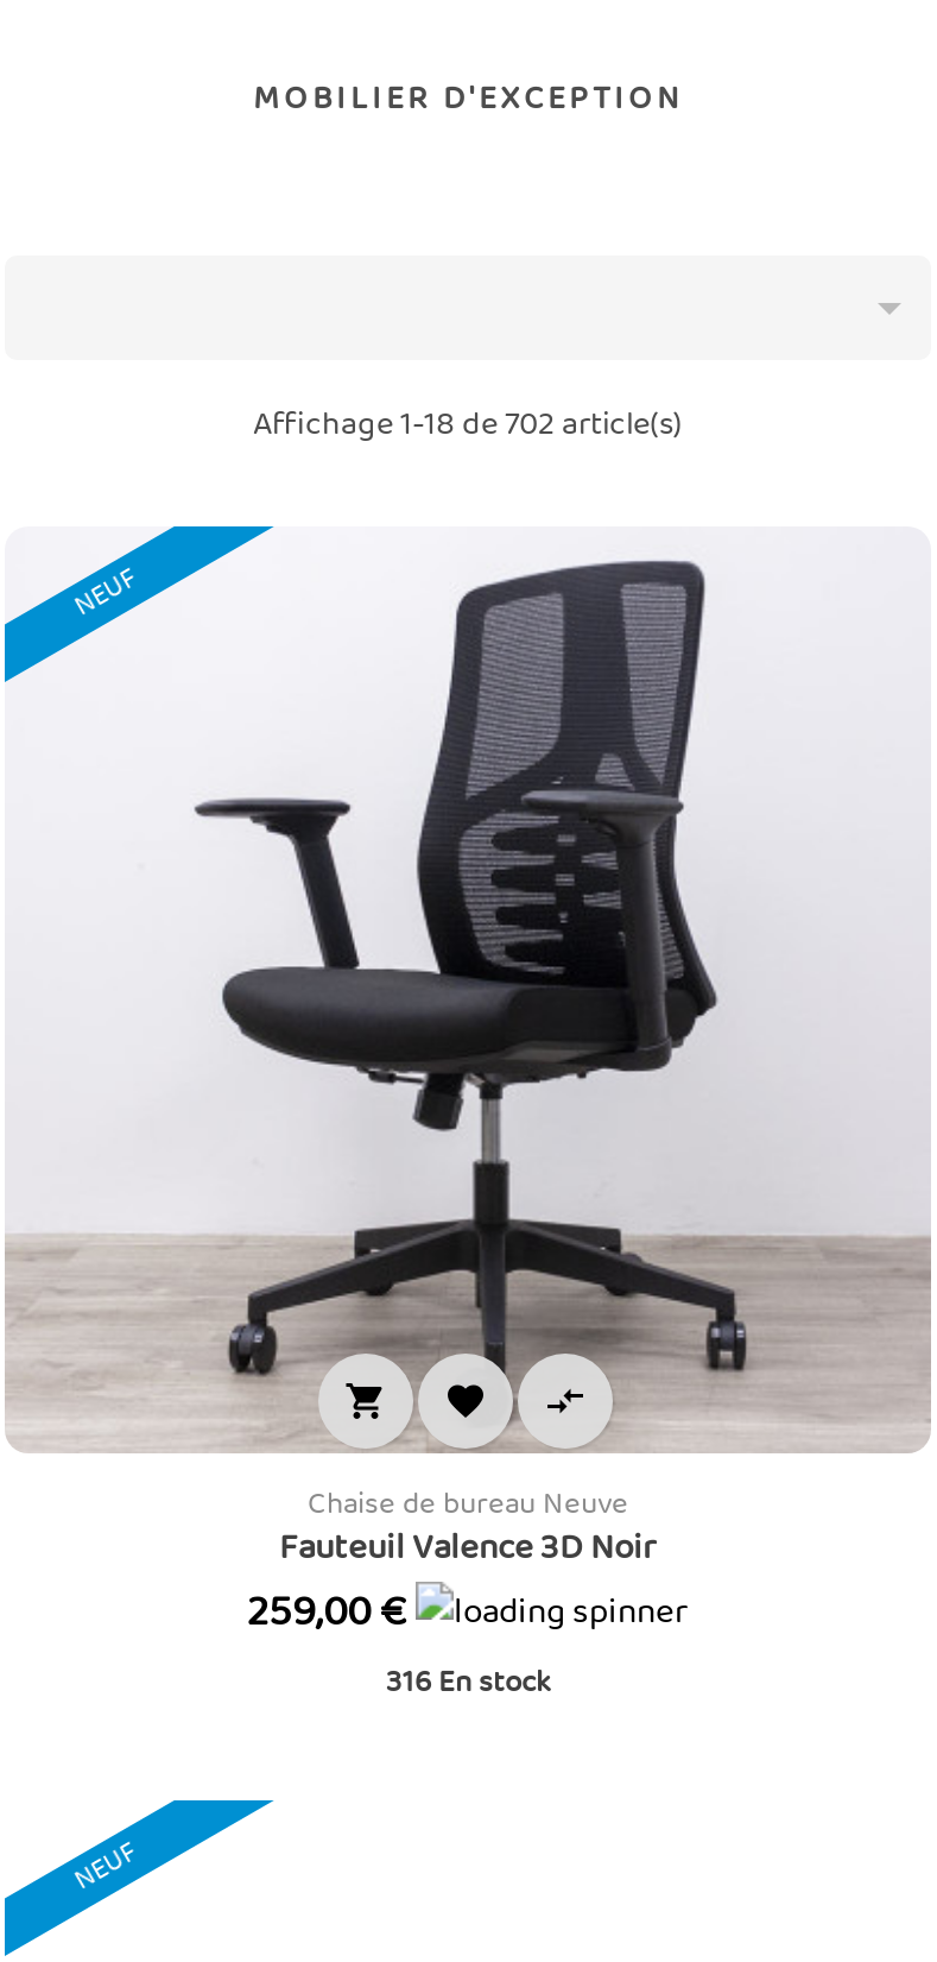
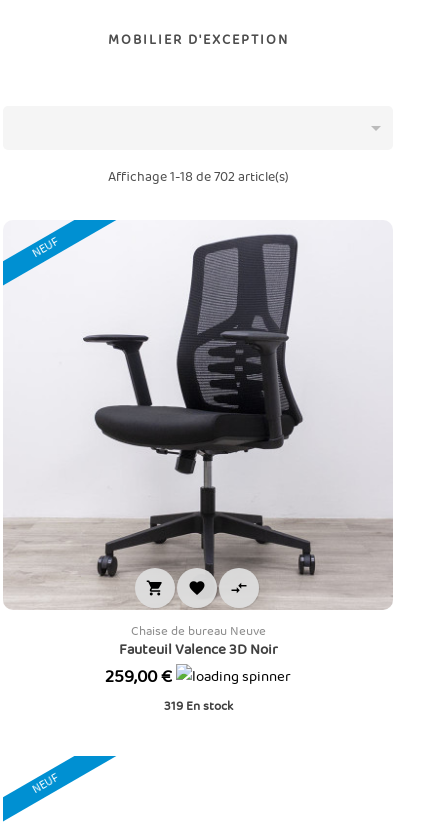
[386,1660,550,1705] 316 En stock -> [163,697,232,716] 319 En stock

